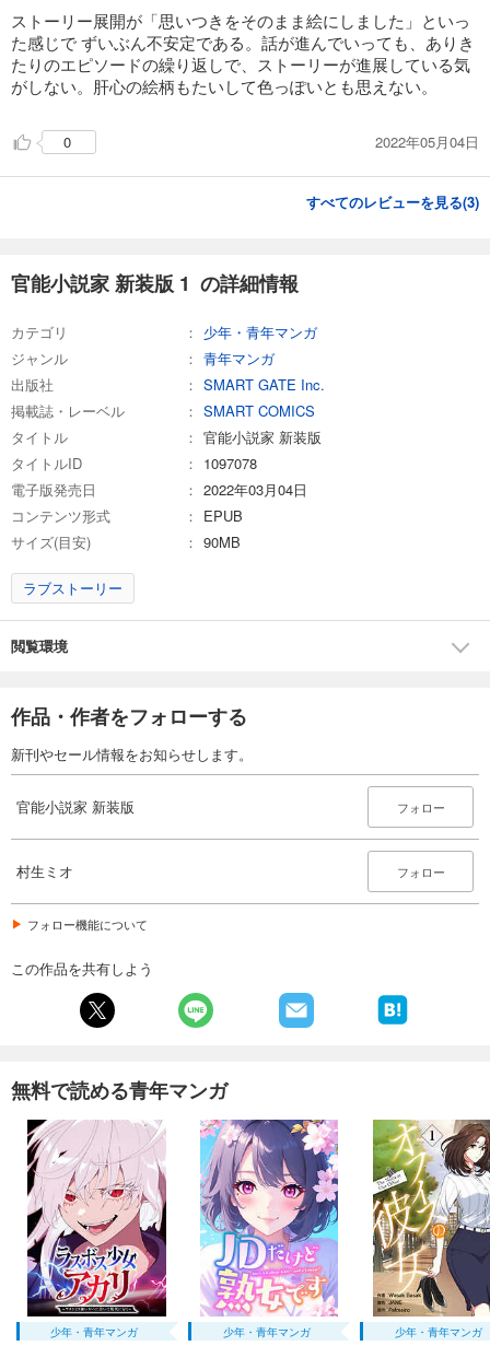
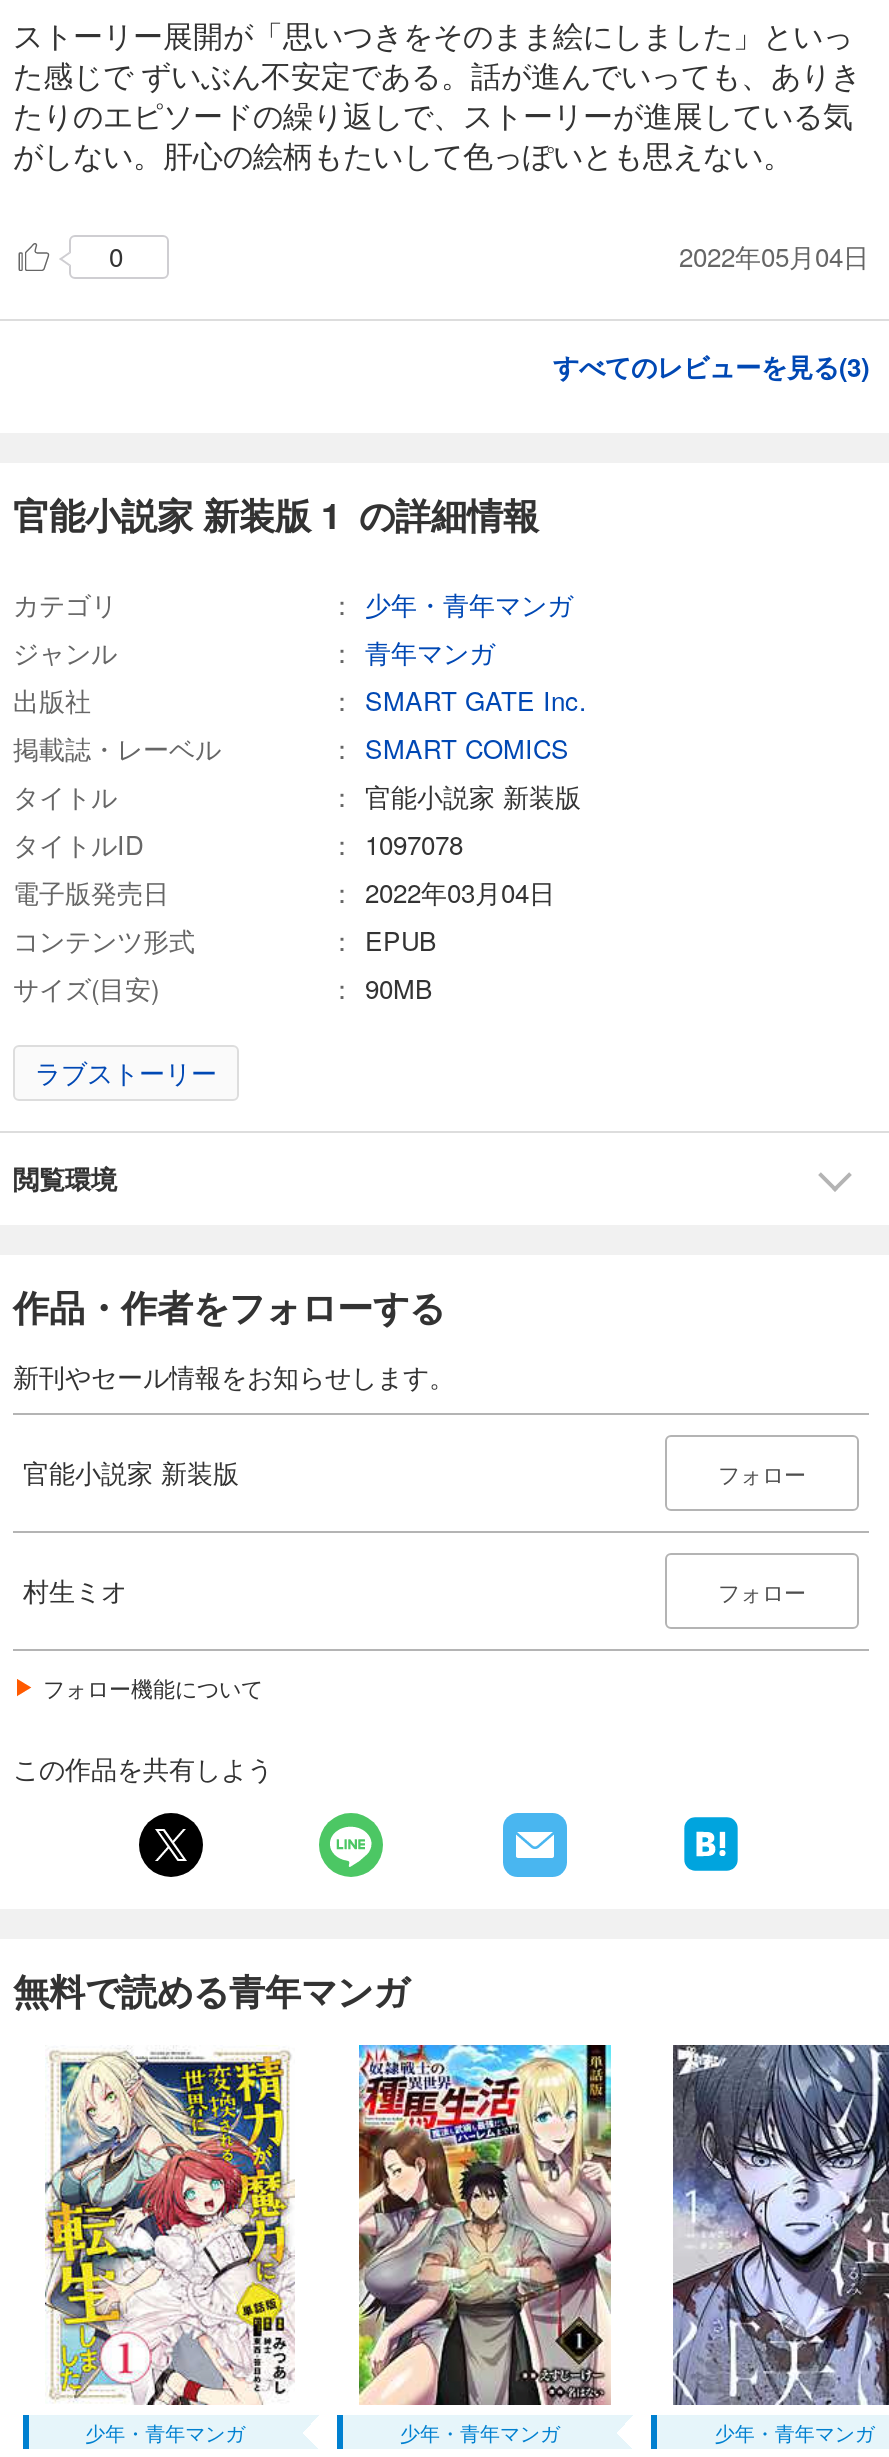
[26,1119,167,1318] [image] -> [43,2045,297,2407] [image]
[199,1119,339,1316] [image] -> [357,2043,613,2407] [image]
[372,1119,487,1318] [image] -> [671,2043,883,2407] [image]

